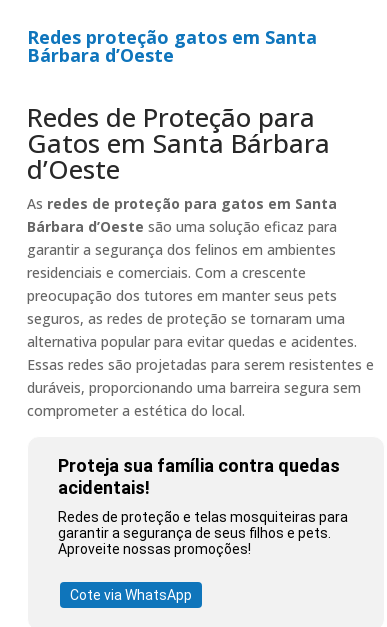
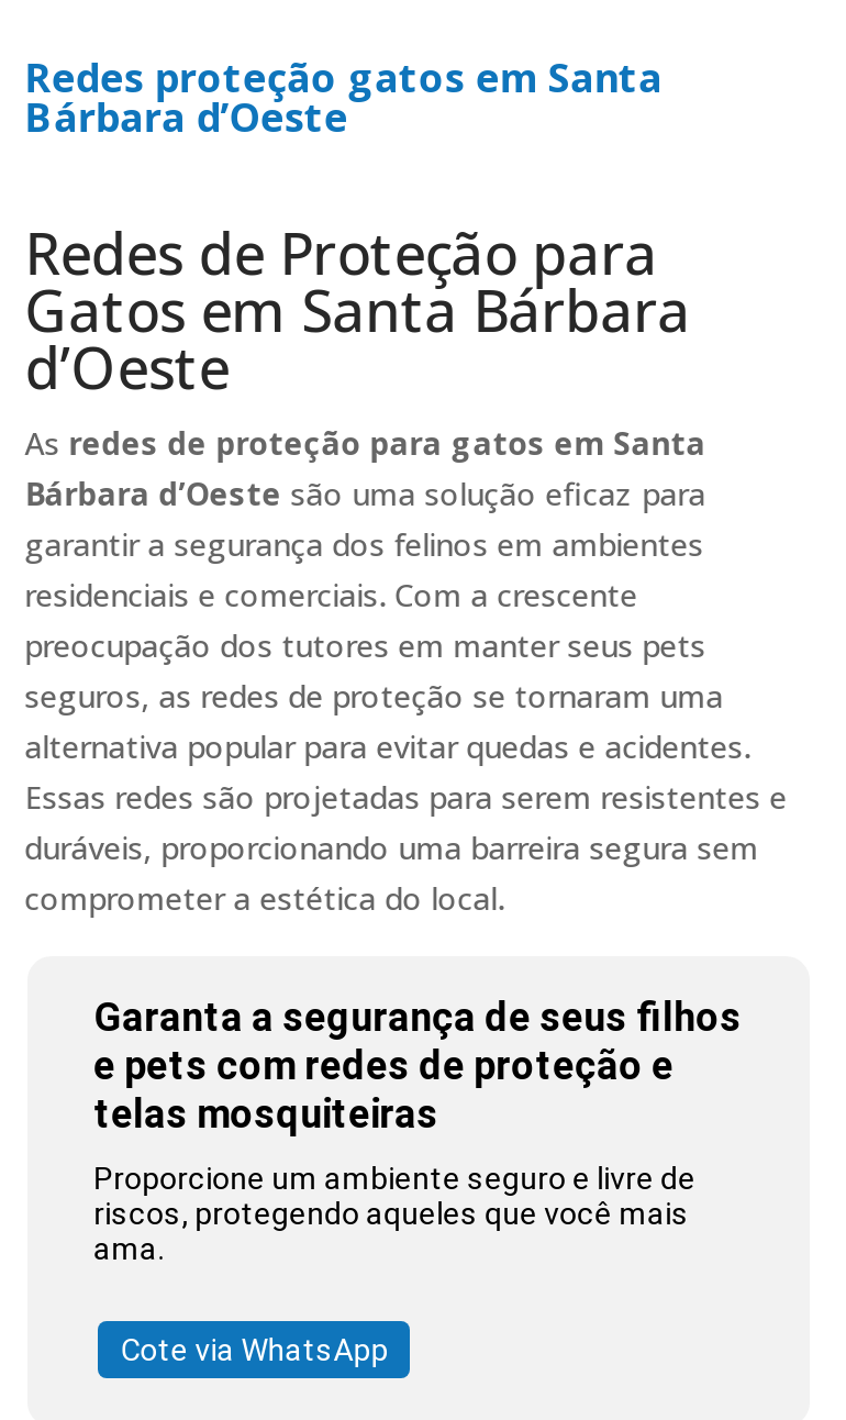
[58,455,340,498] Proteja sua família contra quedas | acidentais! -> [94,993,742,1136] Garanta a segurança de seus filhos | e pets com redes de proteção e | telas mosquiteiras
[58,509,348,557] Redes de proteção e telas mosquiteiras para | garantir a segurança de seus filhos e pets. | Aproveite nossas promoções! -> [94,1160,696,1266] Proporcione um ambiente seguro e livre de | riscos, protegendo aqueles que você mais | ama.

